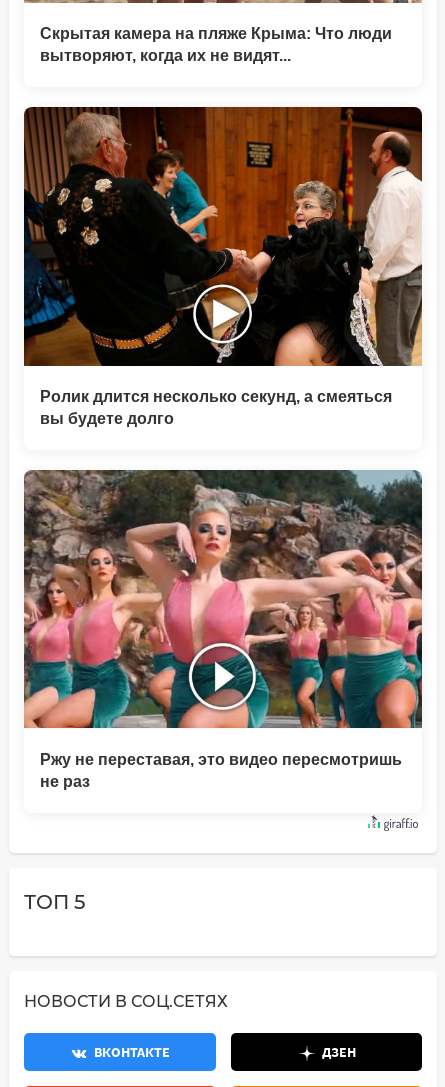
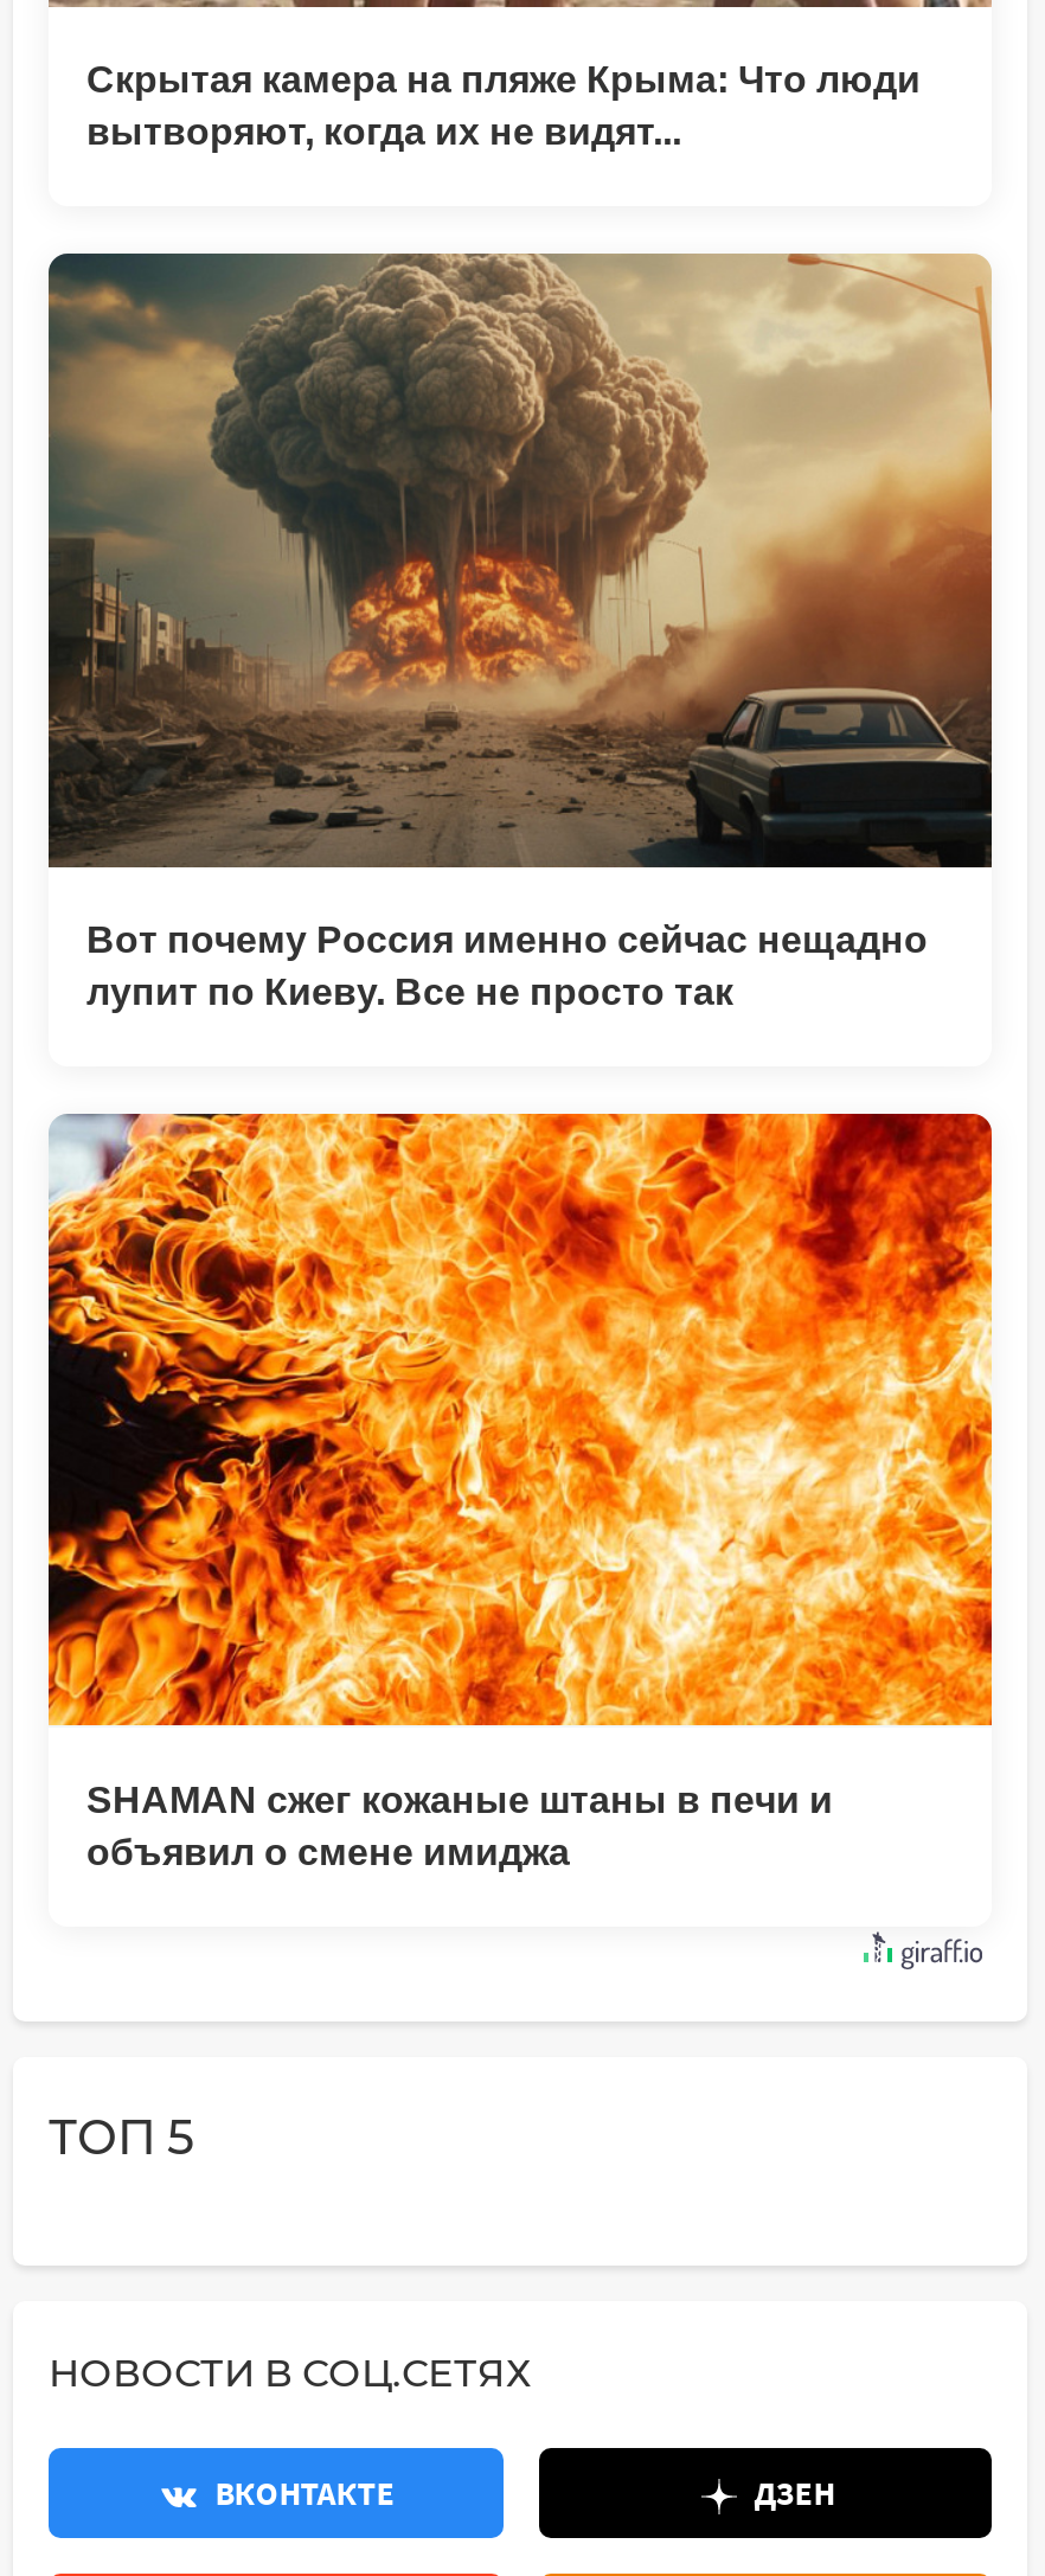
[24,106,423,427] [image] | Ролик длится несколько секунд, а смеяться | вы будете долго -> [49,251,994,1012] [image] | Вот почему Россия именно сейчас нещадно | лупит по Киеву. Все не просто так
[23,469,423,790] [image] | Ржу не переставая, это видео пересмотришь | не раз -> [46,1111,994,1871] [image] | SHAMAN сжег кожаные штаны в печи и | объявил о смене имиджа

